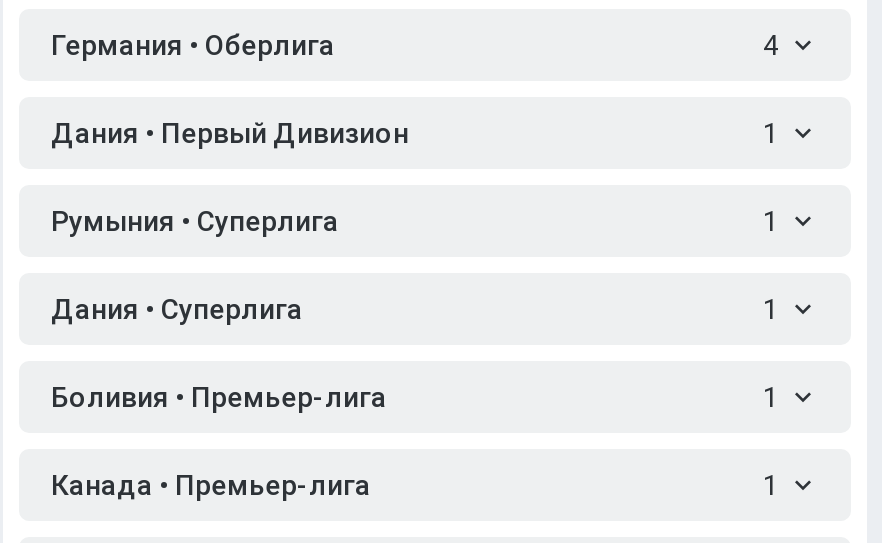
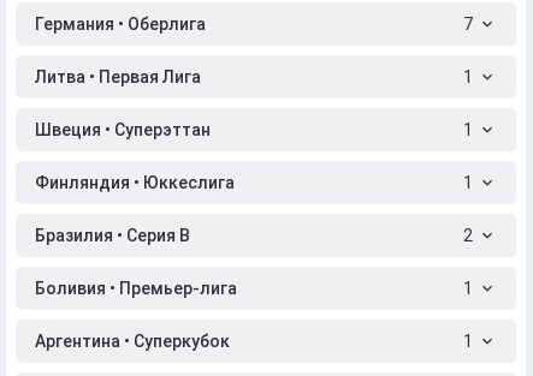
[763,29,779,61] 4 -> [463,14,473,34] 7
[51,117,409,149] Дания • Первый Дивизион -> [35,67,201,86] Литва • Первая Лига
[51,205,339,237] Румыния • Суперлига -> [35,120,211,139] Швеция • Суперэттан
[51,293,303,325] Дания • Суперлига -> [35,173,235,192] Финляндия • Юккеслига
none -> [35,226,473,245] Бразилия • Серия B | 2
[51,469,371,501] Канада • Премьер-лига -> [35,332,230,351] Аргентина • Суперкубок

